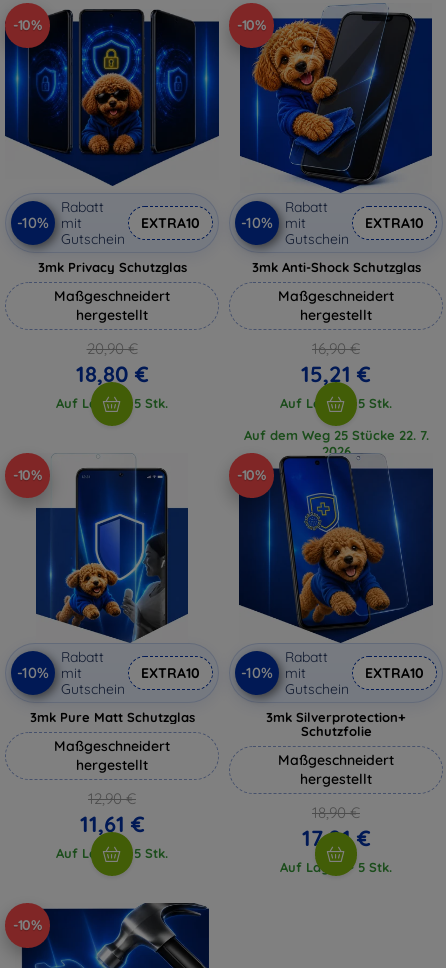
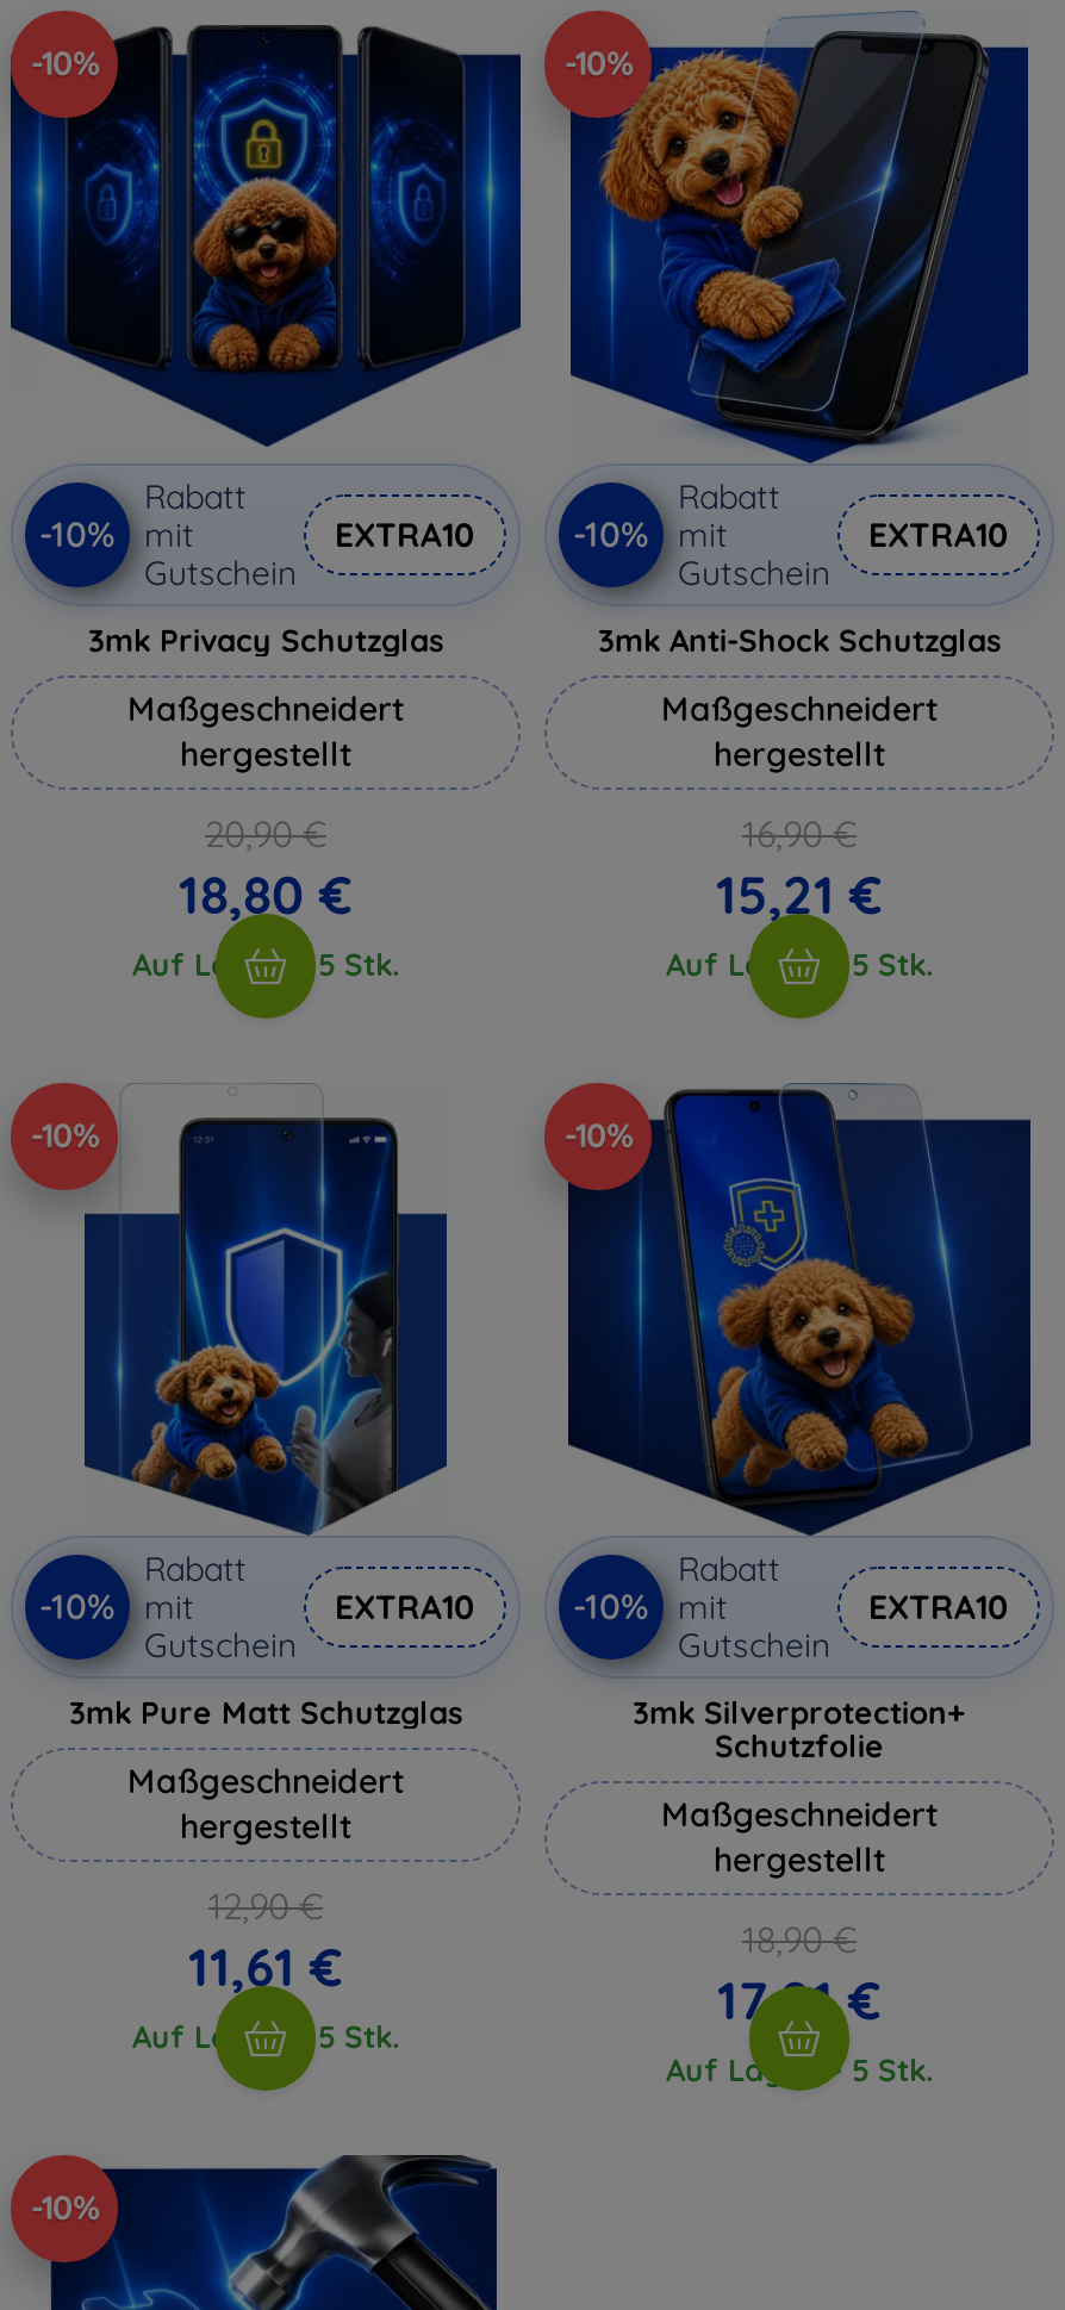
[243,427,428,459] Auf dem Weg 25 Stücke 22. 7. | 2026 -> none

